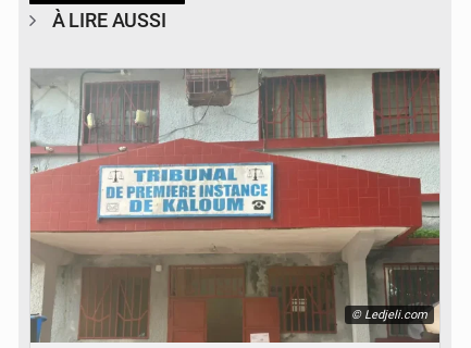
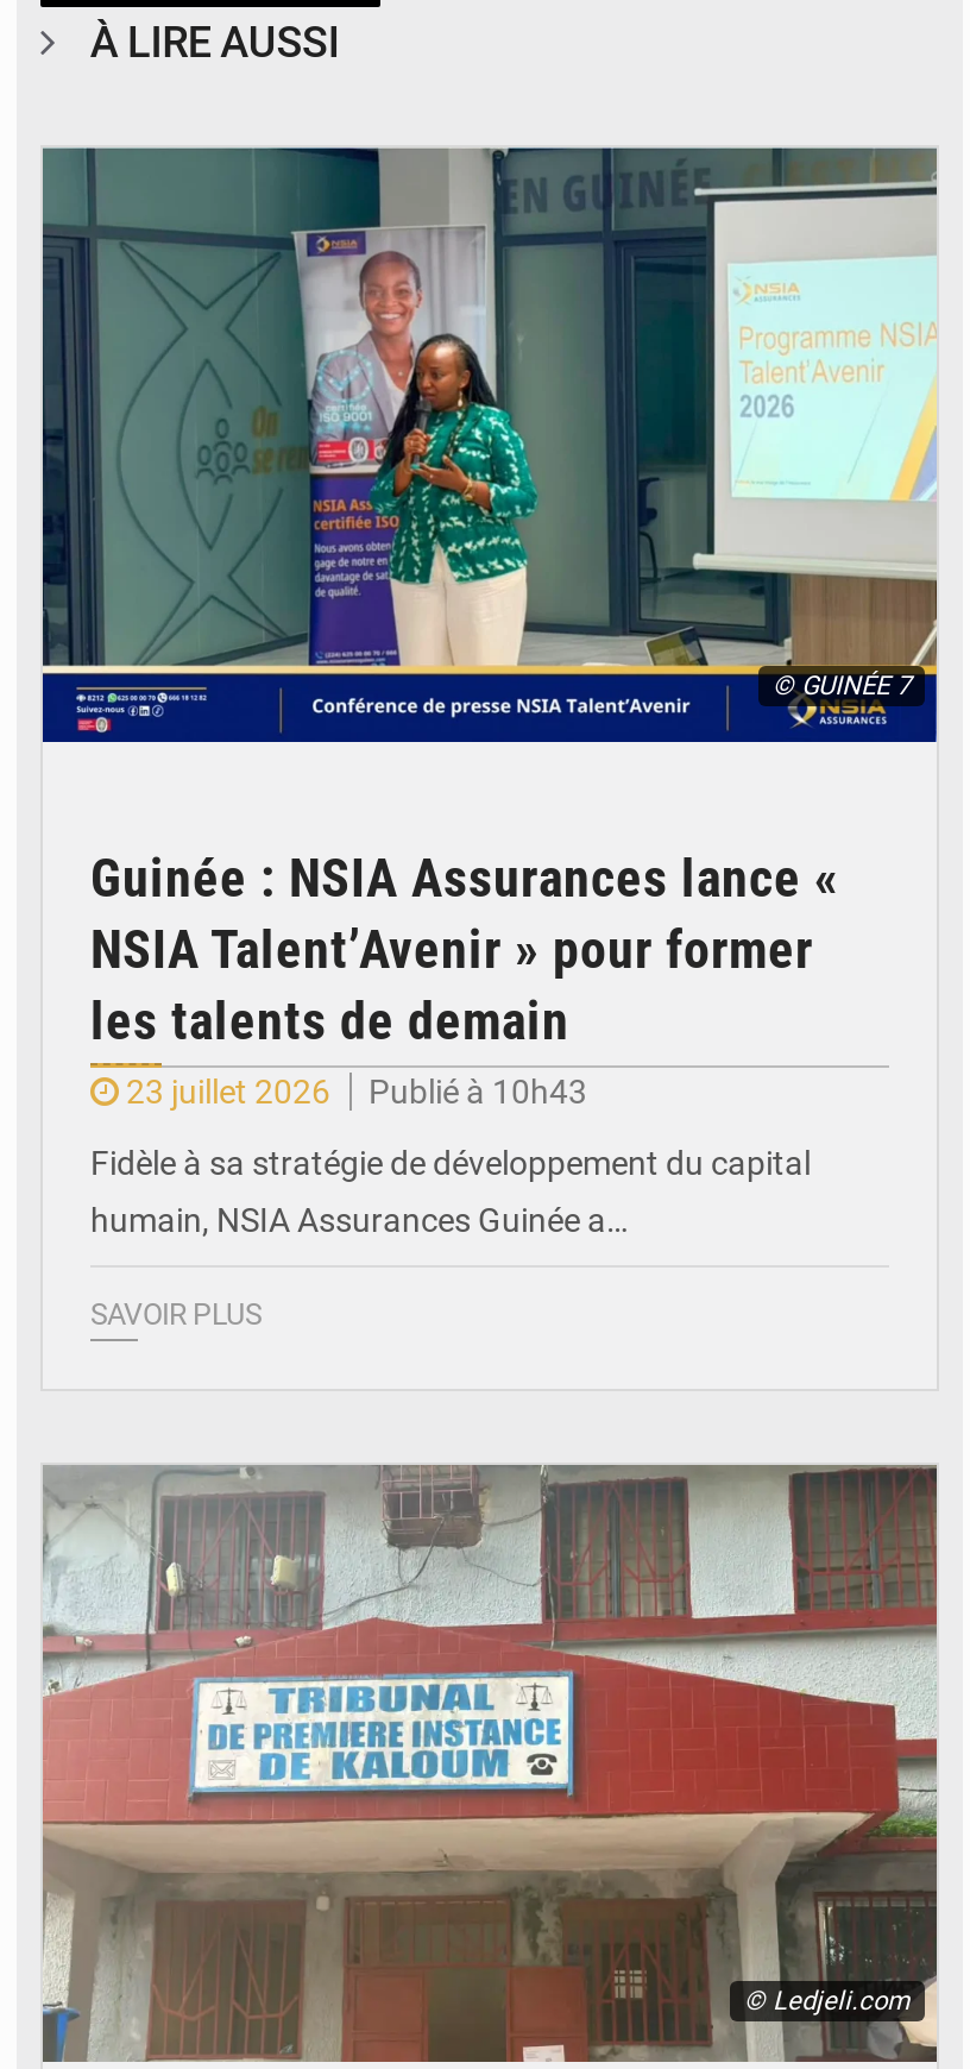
none -> [40,147,939,1331] [image] | © GUINÉE 7 | Guinée : NSIA Assurances lance « | NSIA Talent’Avenir » pour former | les talents de demain | 23 juillet 2026 | Publié à 10h43 | Fidèle à sa stratégie de développement du capital | humain, NSIA Assurances Guinée a… | SAVOIR PLUS

